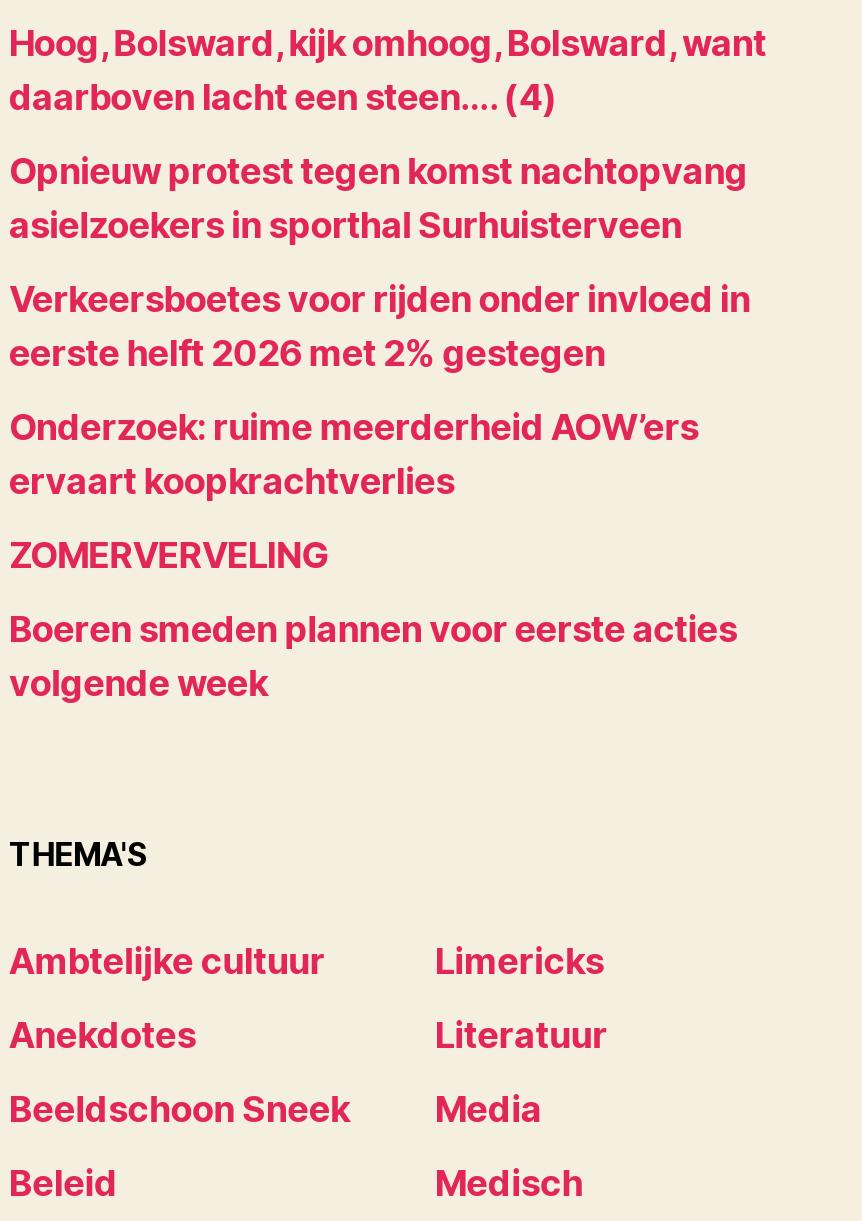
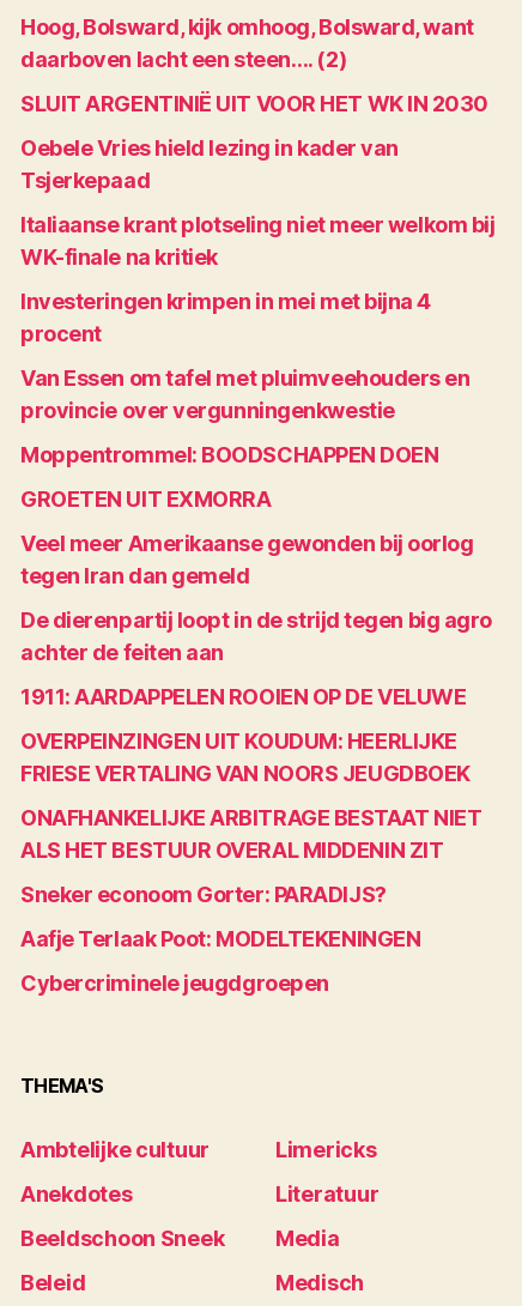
[9,76,750,704] daarboven lacht een steen…. (4) | Opnieuw protest tegen komst nachtopvang | asielzoekers in sporthal Surhuisterveen | Verkeersboetes voor rijden onder invloed in | eerste helft 2026 met 2% gestegen | Onderzoek: ruime meerderheid AOW’ers | ervaart koopkrachtverlies | ZOMERVERVELING | Boeren smeden plannen voor eerste acties | volgende week -> [20,46,495,995] daarboven lacht een steen…. (2) | SLUIT ARGENTINIË UIT VOOR HET WK IN 2030 | Oebele Vries hield lezing in kader van | Tsjerkepaad | Italiaanse krant plotseling niet meer welkom bij | WK-finale na kritiek | Investeringen krimpen in mei met bijna 4 | procent | Van Essen om tafel met pluimveehouders en | provincie over vergunningenkwestie | Moppentrommel: BOODSCHAPPEN DOEN | GROETEN UIT EXMORRA | Veel meer Amerikaanse gewonden bij oorlog | tegen Iran dan gemeld | De dierenpartij loopt in de strijd tegen big agro | achter de feiten aan | 1911: AARDAPPELEN ROOIEN OP DE VELUWE | OVERPEINZINGEN UIT KOUDUM: HEERLIJKE | FRIESE VERTALING VAN NOORS JEUGDBOEK | ONAFHANKELIJKE ARBITRAGE BESTAAT NIET | ALS HET BESTUUR OVERAL MIDDENIN ZIT | Sneker econoom Gorter: PARADIJS? | Aafje Terlaak Poot: MODELTEKENINGEN | Cybercriminele jeugdgroepen

